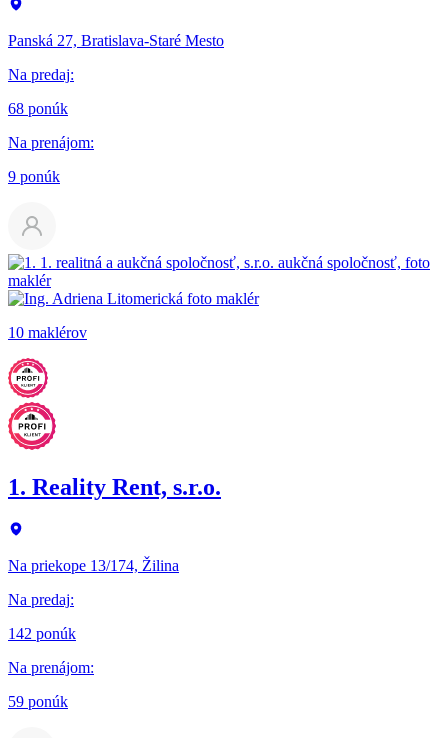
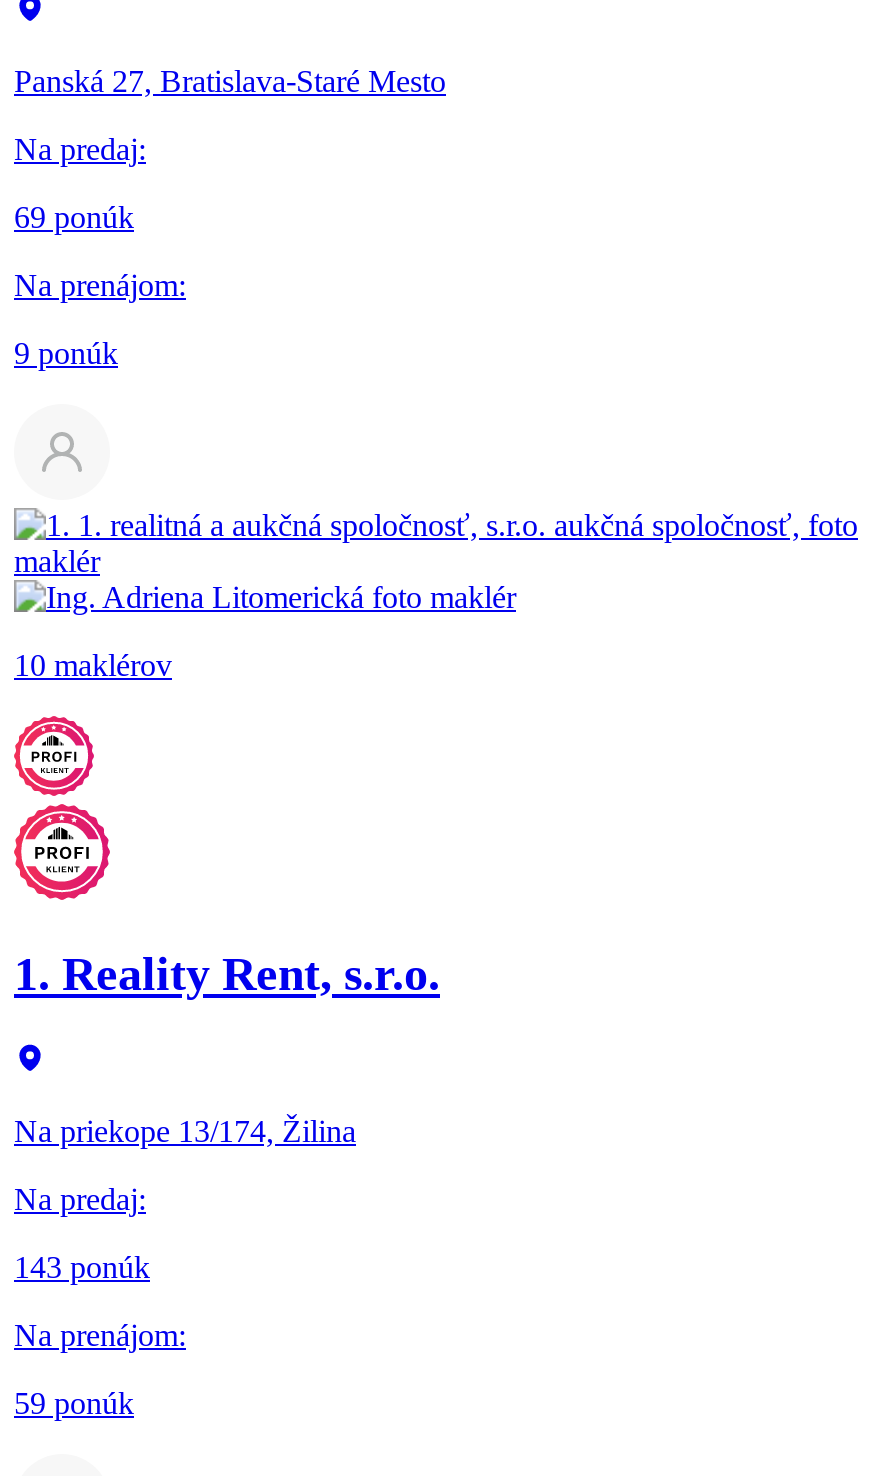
[8,100,68,117] 68 ponúk -> [14,201,134,235] 69 ponúk
[8,625,76,642] 142 ponúk -> [14,1250,150,1284] 143 ponúk

